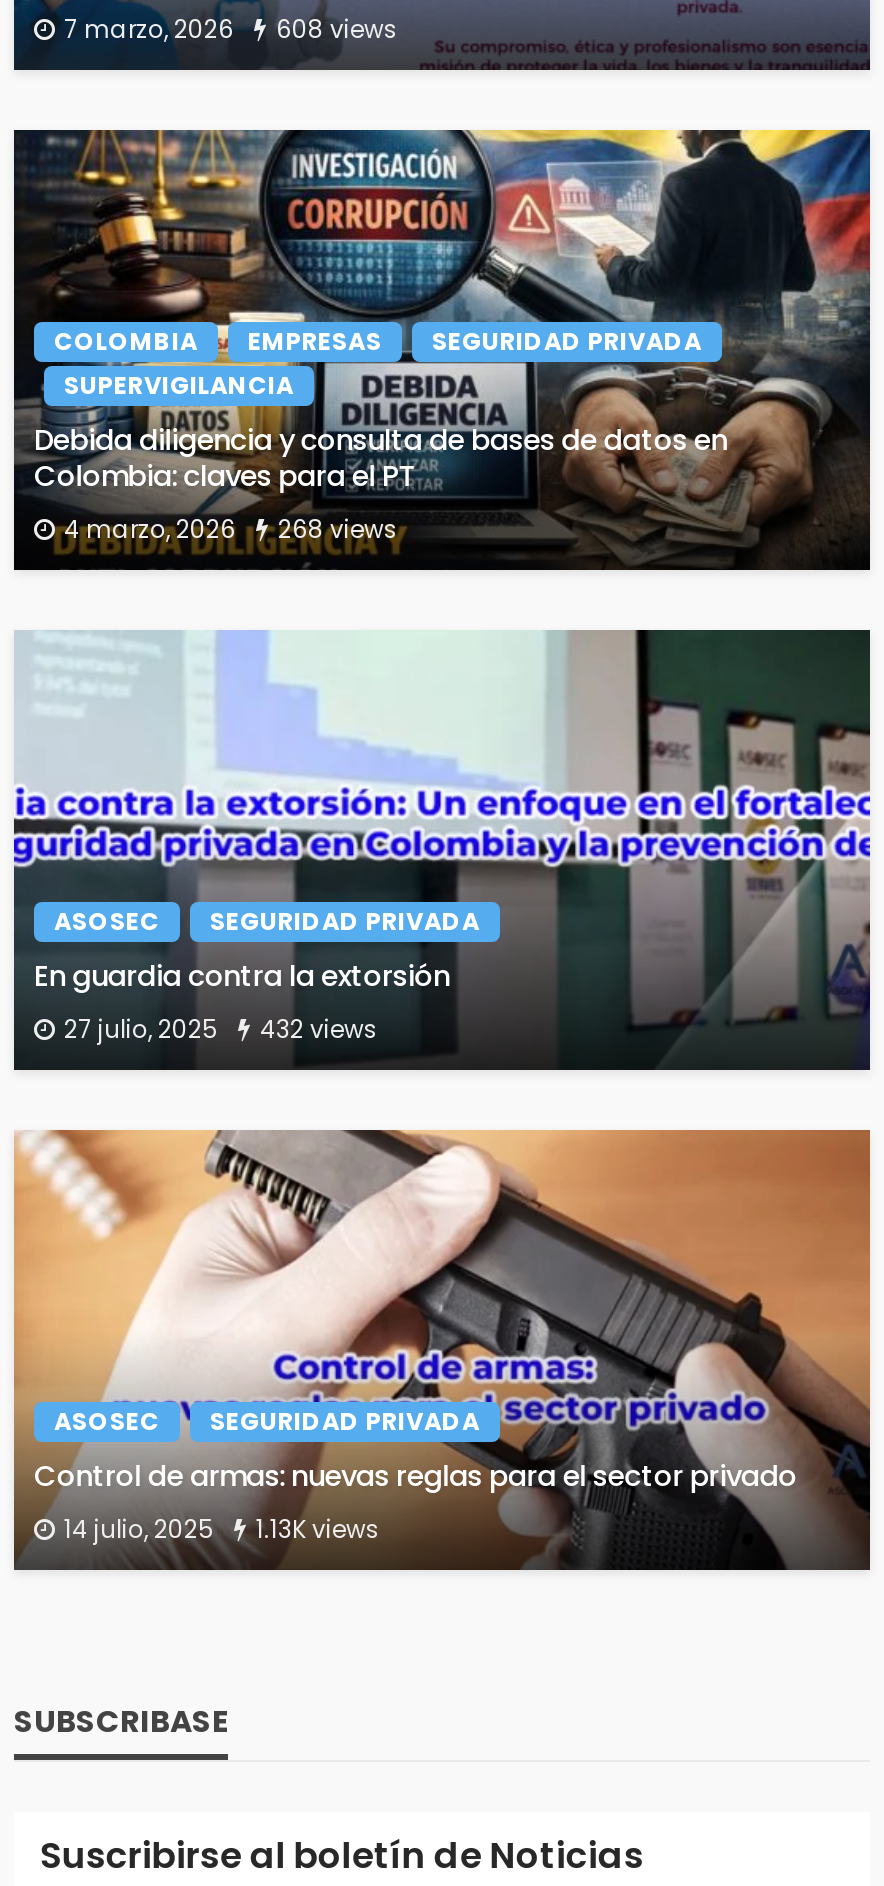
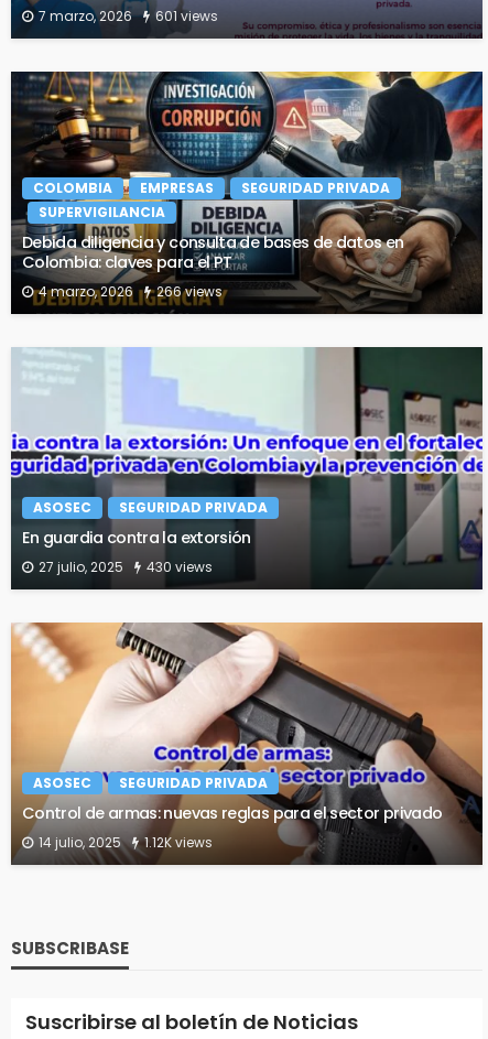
[64,11,398,45] 7 marzo, 2026 608 views -> [39,6,218,25] 7 marzo, 2026 601 views
[64,511,398,545] 4 marzo, 2026 268 views -> [39,282,223,300] 4 marzo, 2026 266 views
[64,1011,378,1045] 27 julio, 2025 432 views -> [39,557,213,576] 27 julio, 2025 430 views
[64,1511,380,1545] 14 julio, 2025 1.13K views -> [39,833,213,851] 14 julio, 2025 1.12K views

